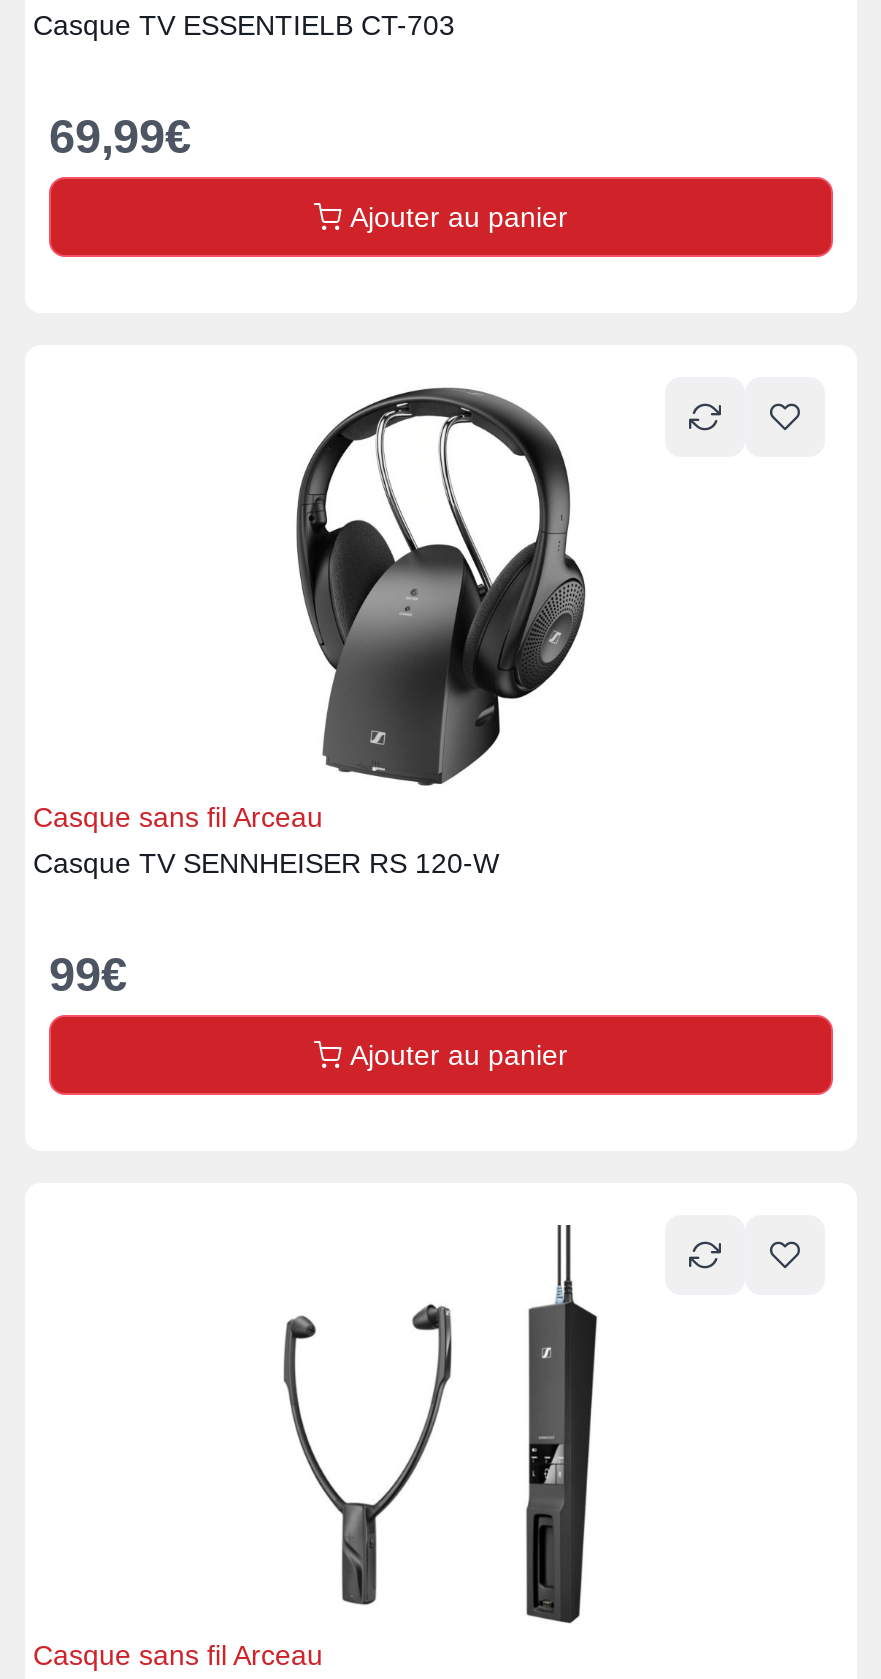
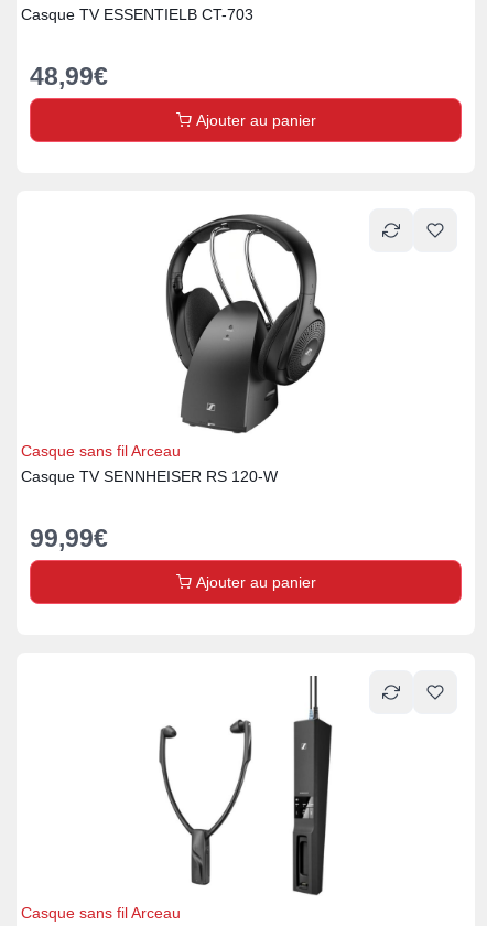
[49,111,191,163] 69,99€ -> [30,62,108,90] 48,99€
[49,949,127,1001] 99€ -> [30,524,108,552] 99,99€

